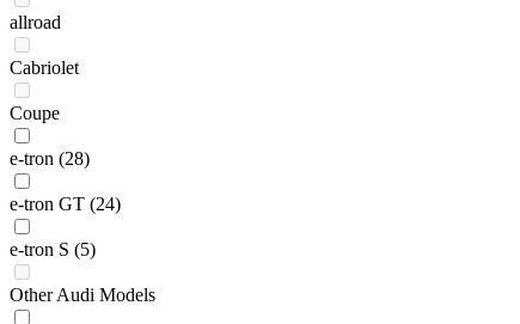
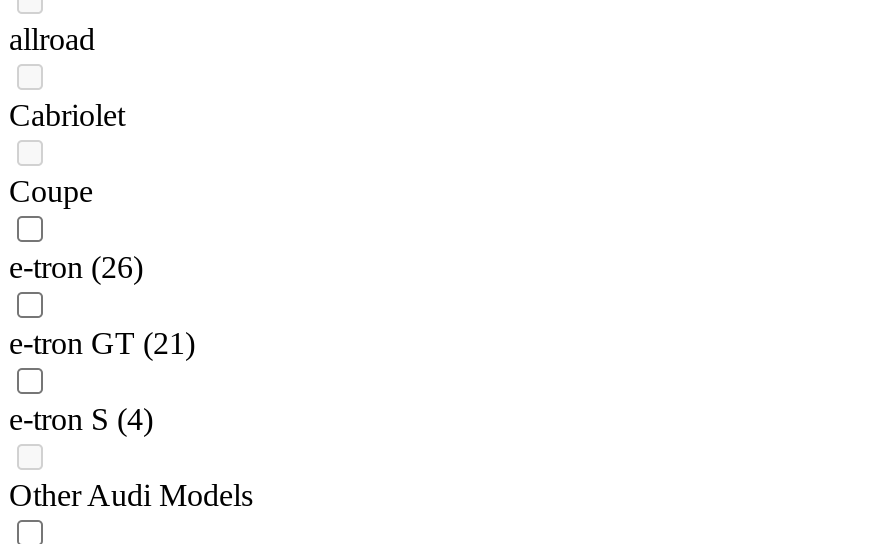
[10,149,90,169] e-tron (28) -> [9,251,143,285] e-tron (26)
[10,194,121,214] e-tron GT (24) -> [9,327,195,361] e-tron GT (21)
[10,240,96,260] e-tron S (5) -> [9,403,153,437] e-tron S (4)

